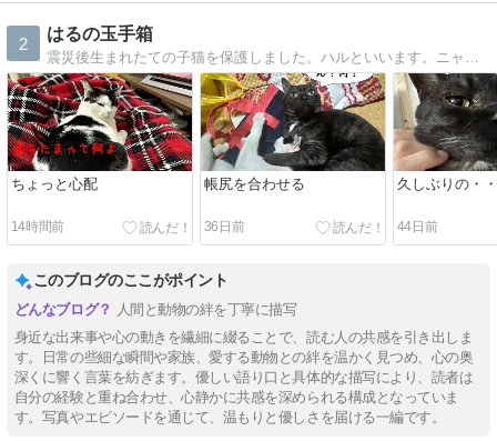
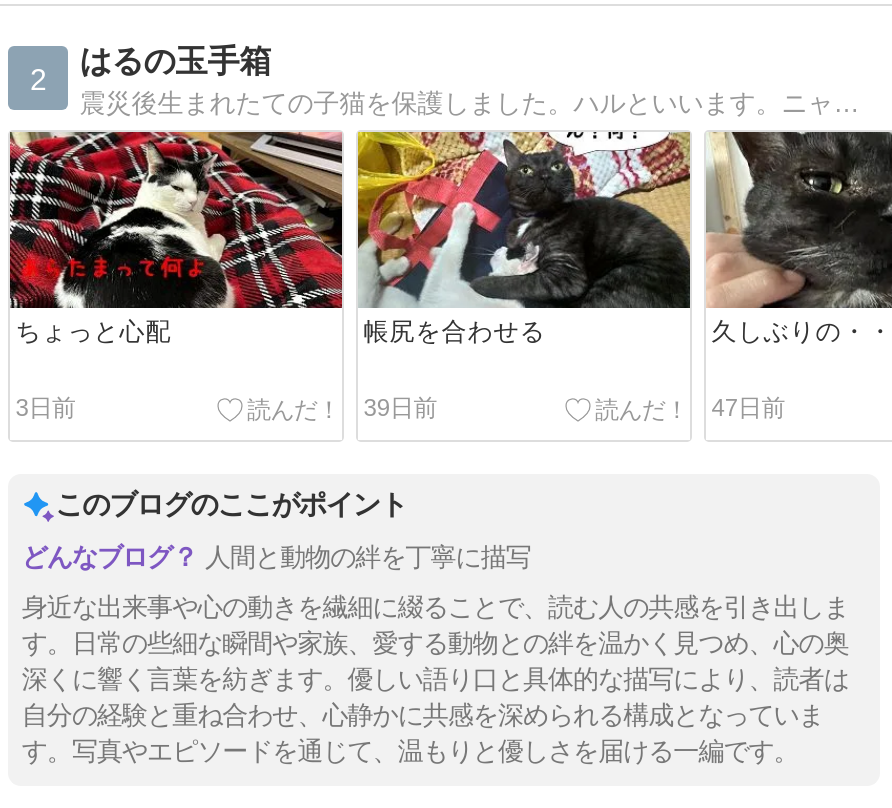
[11,219,64,235] 14時間前 -> [16,394,75,422] 3日前
[204,219,244,235] 36日前 -> [364,394,437,422] 39日前
[397,219,437,235] 44日前 -> [712,394,785,422] 47日前

